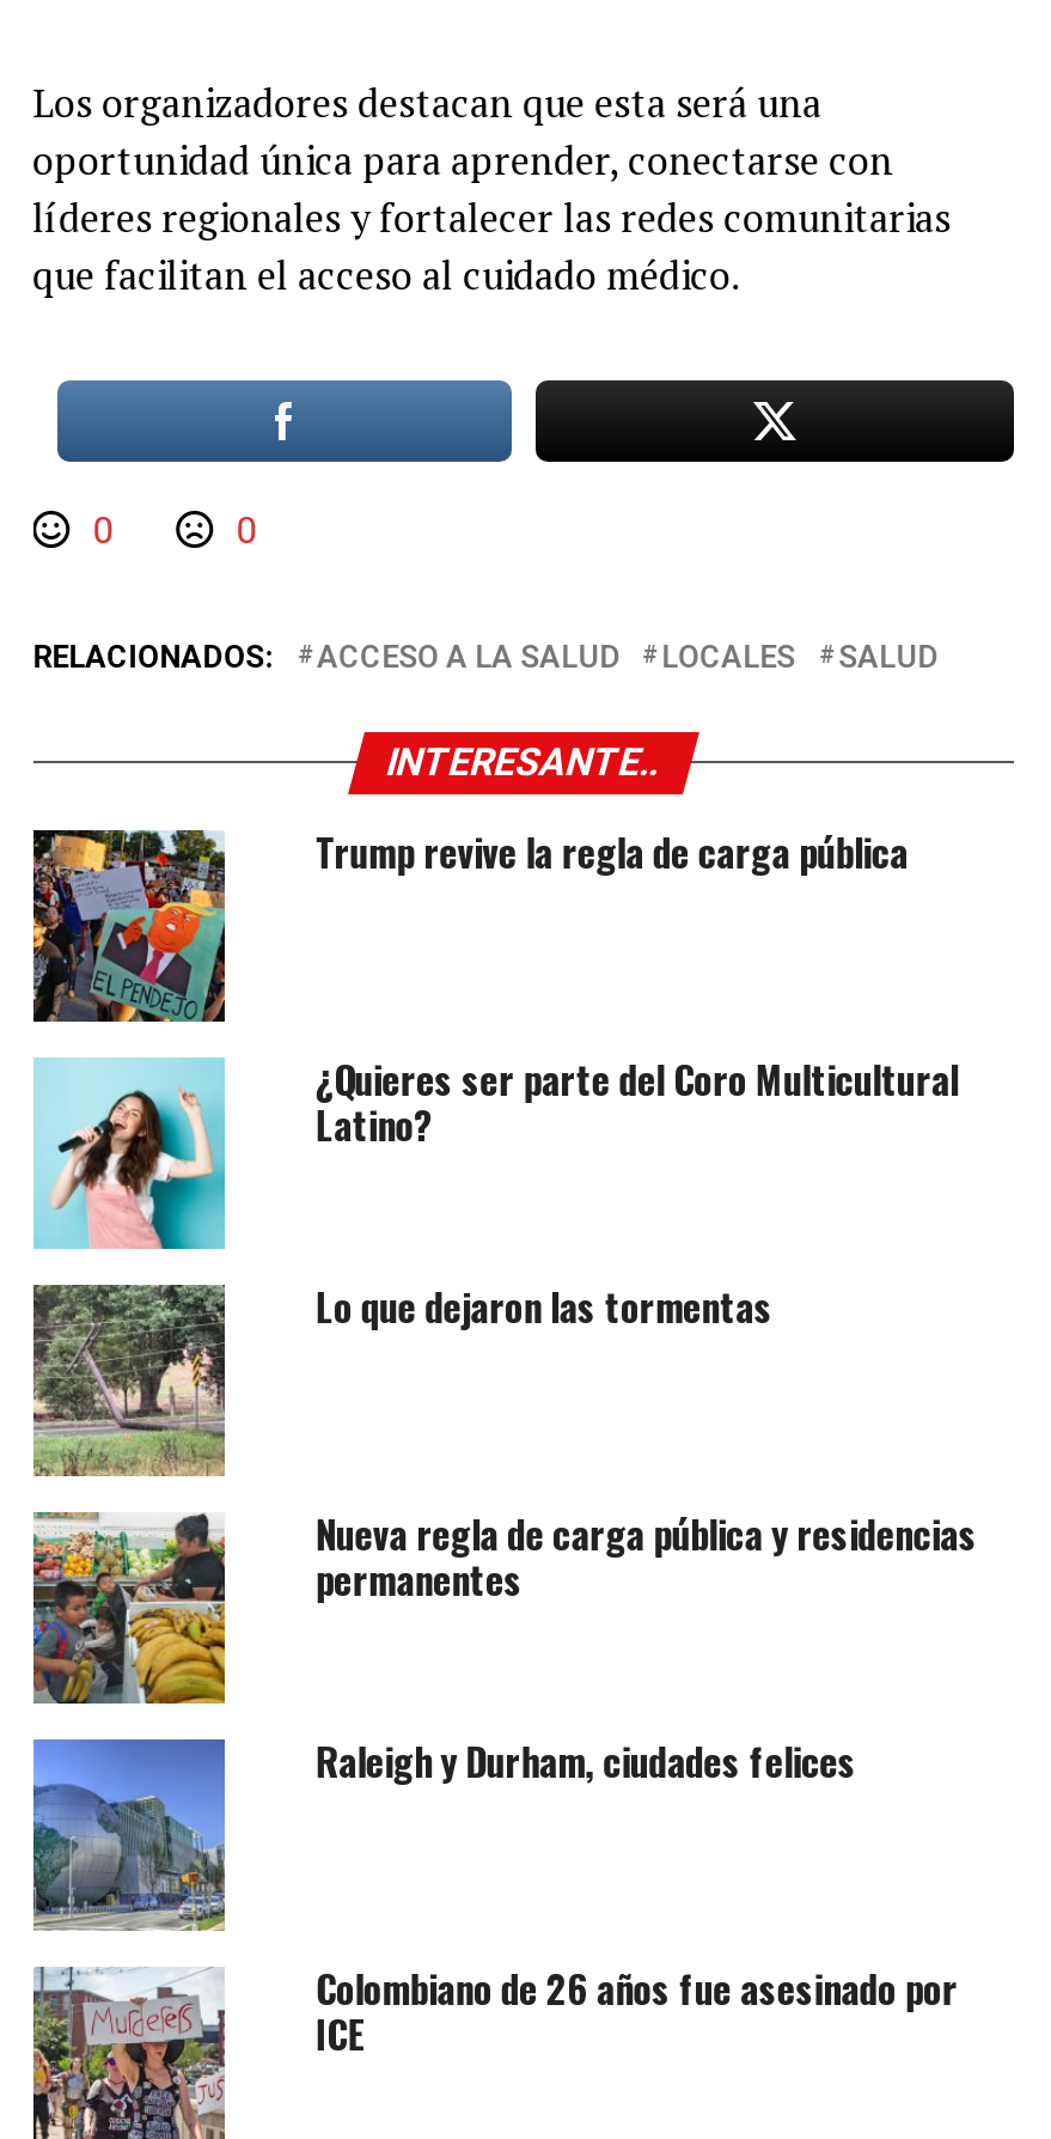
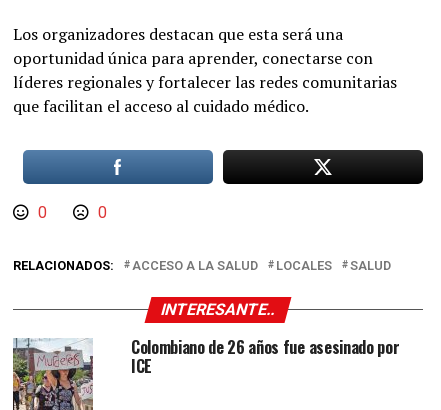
[31,824,908,1024] [image] | Trump revive la regla de carga pública -> none
[33,1051,958,1336] [image] | ¿Quieres ser parte del Coro Multicultural | Latino? | Lo que dejaron las tormentas -> none
[31,1282,225,1479] [image] -> none
[31,1506,977,1790] [image] | Nueva regla de carga pública y residencias | permanentes | Raleigh y Durham, ciudades felices -> none
[31,1737,227,1933] [image] -> none

